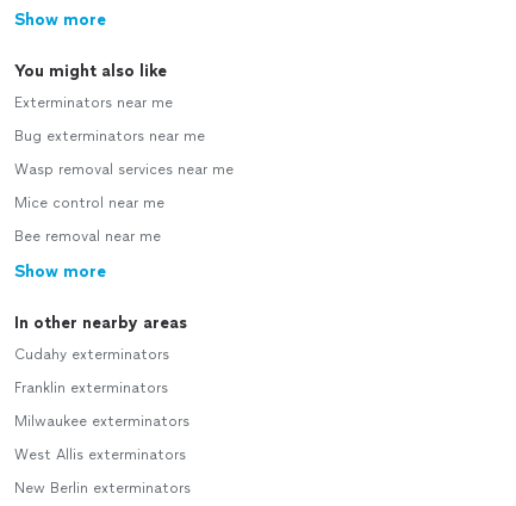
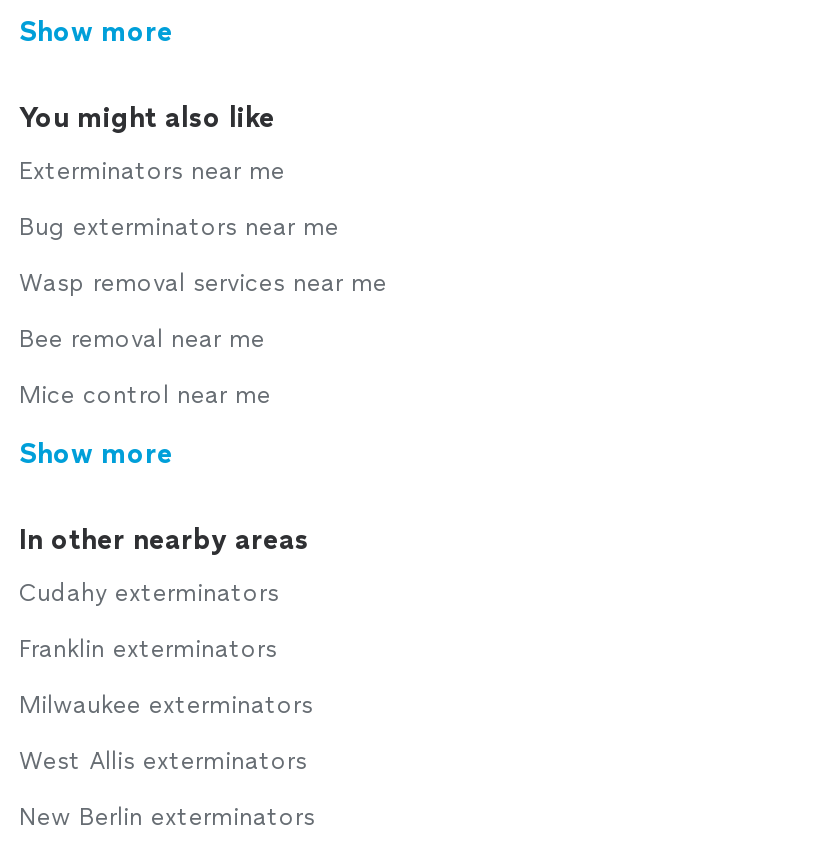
moved [14,195,164,211] -> [19,381,271,409]: Mice control near me
moved [14,228,161,245] -> [19,325,265,353]: Bee removal near me

